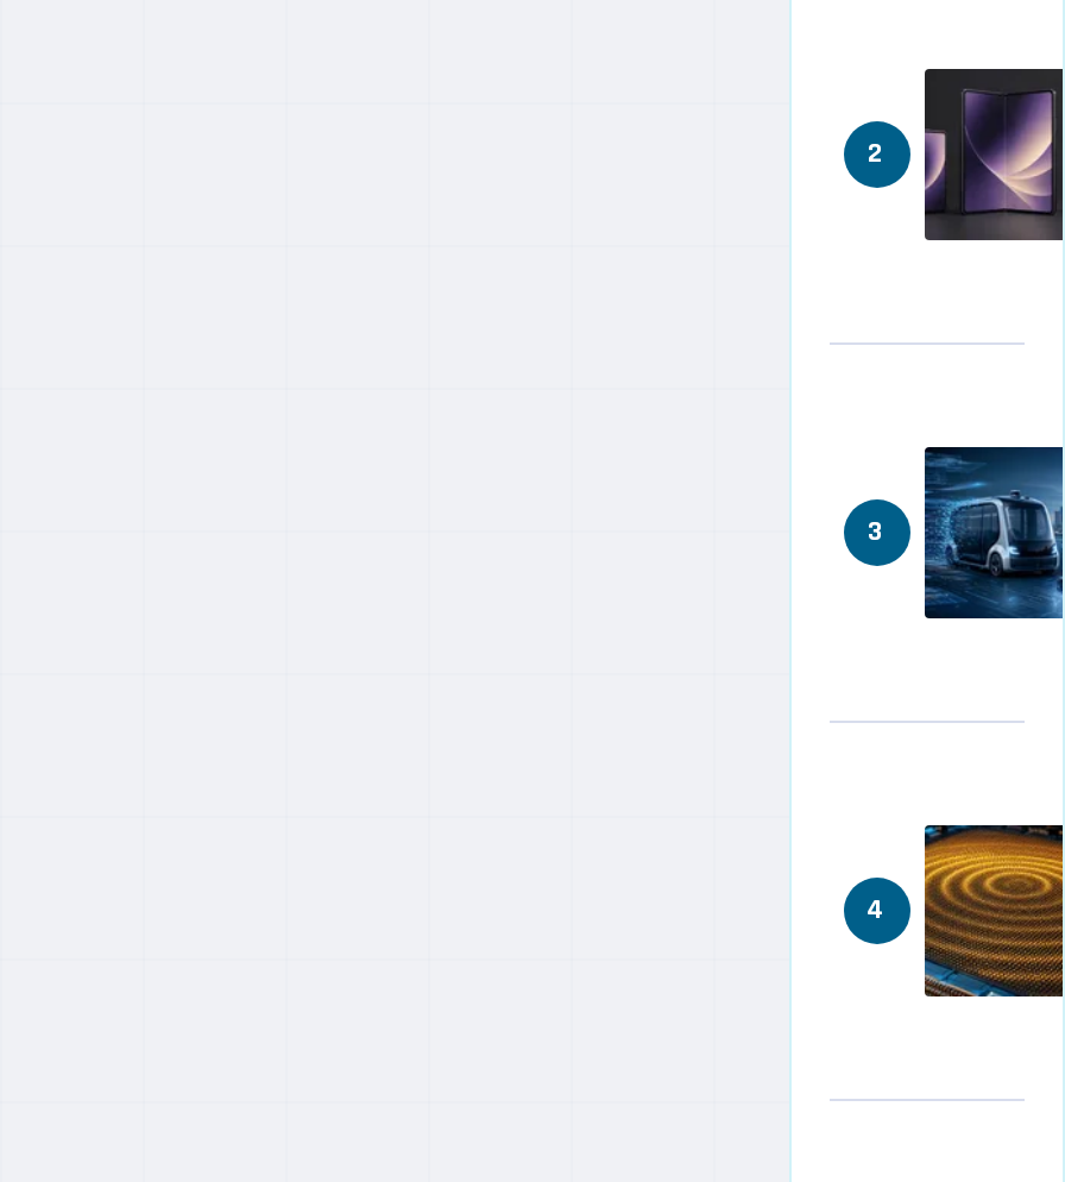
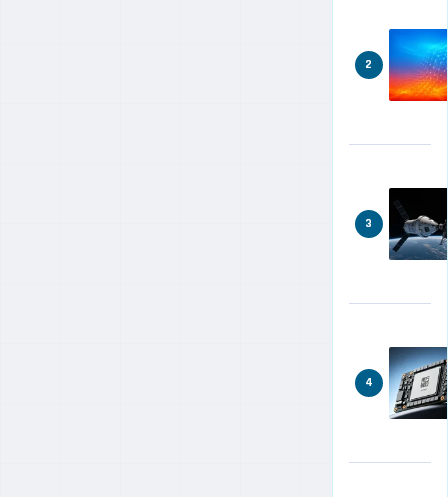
[922,67,1058,243] [image] -> [388,28,445,102] [image]
[922,447,1058,618] [image] -> [388,188,445,260] [image]
[922,823,1058,999] [image] -> [388,347,445,420] [image]

